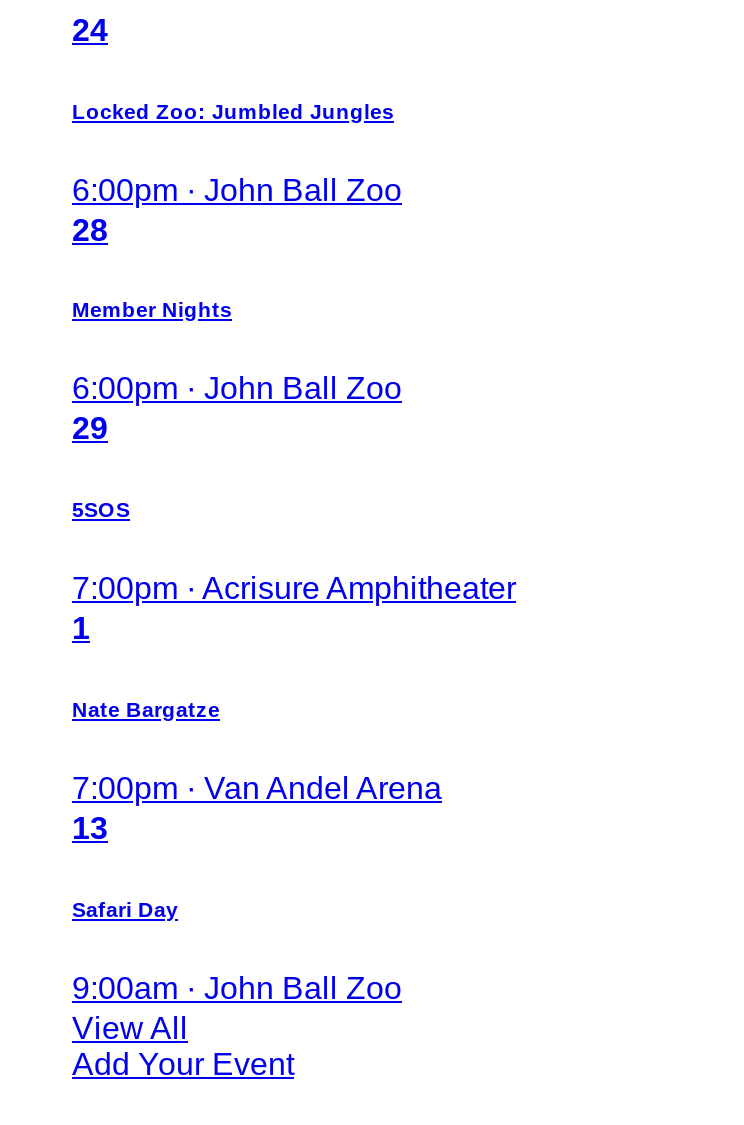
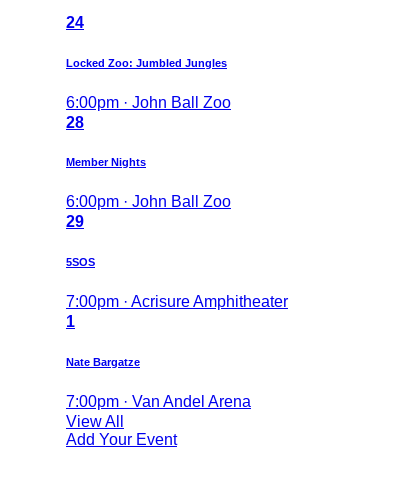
[72,812,402,1005] 13 | Safari Day | 9:00am · John Ball Zoo -> none

